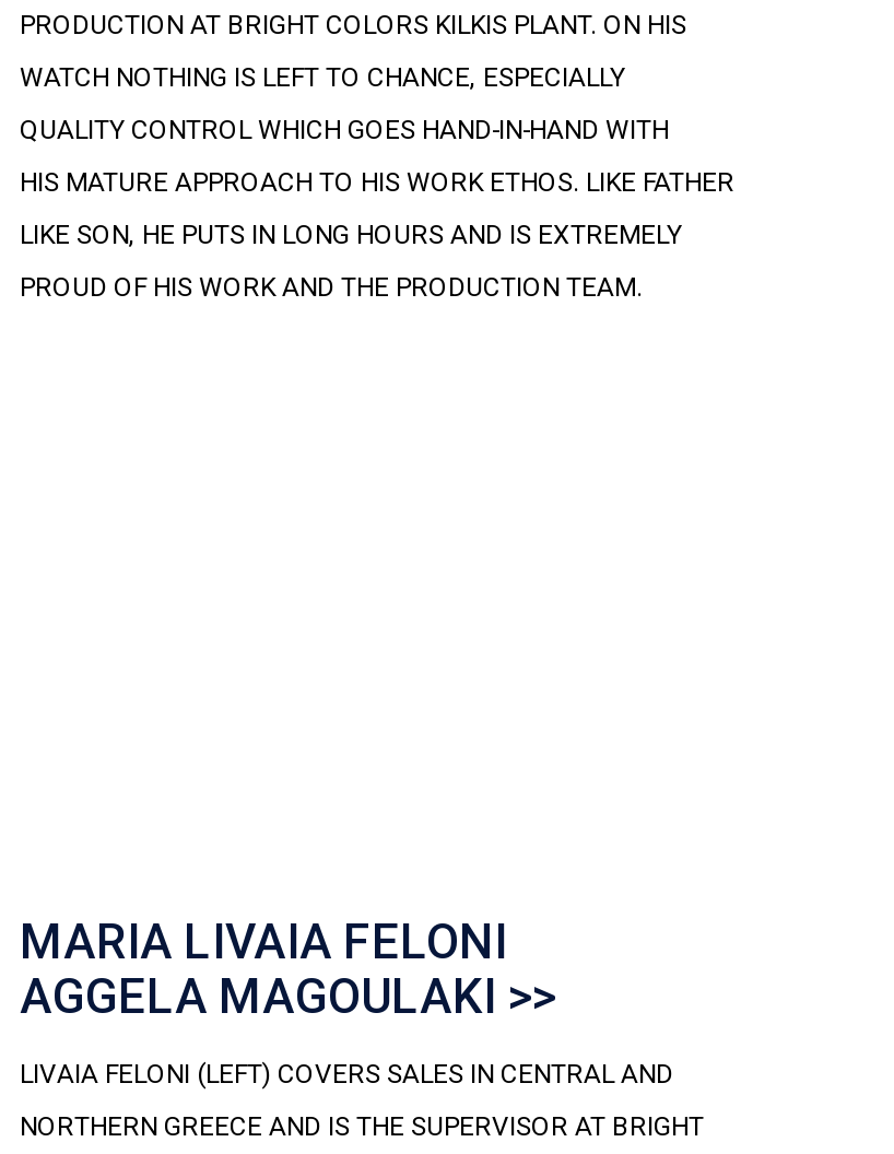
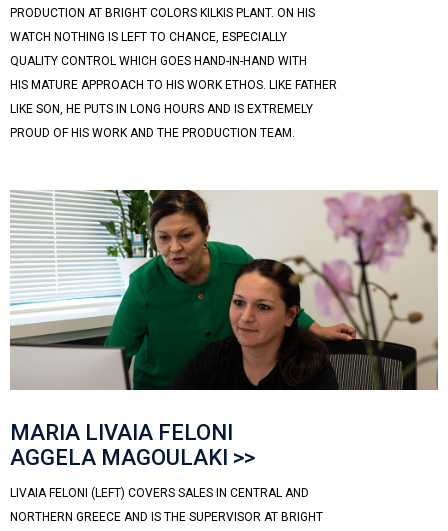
none -> [9,189,439,391] [image]

